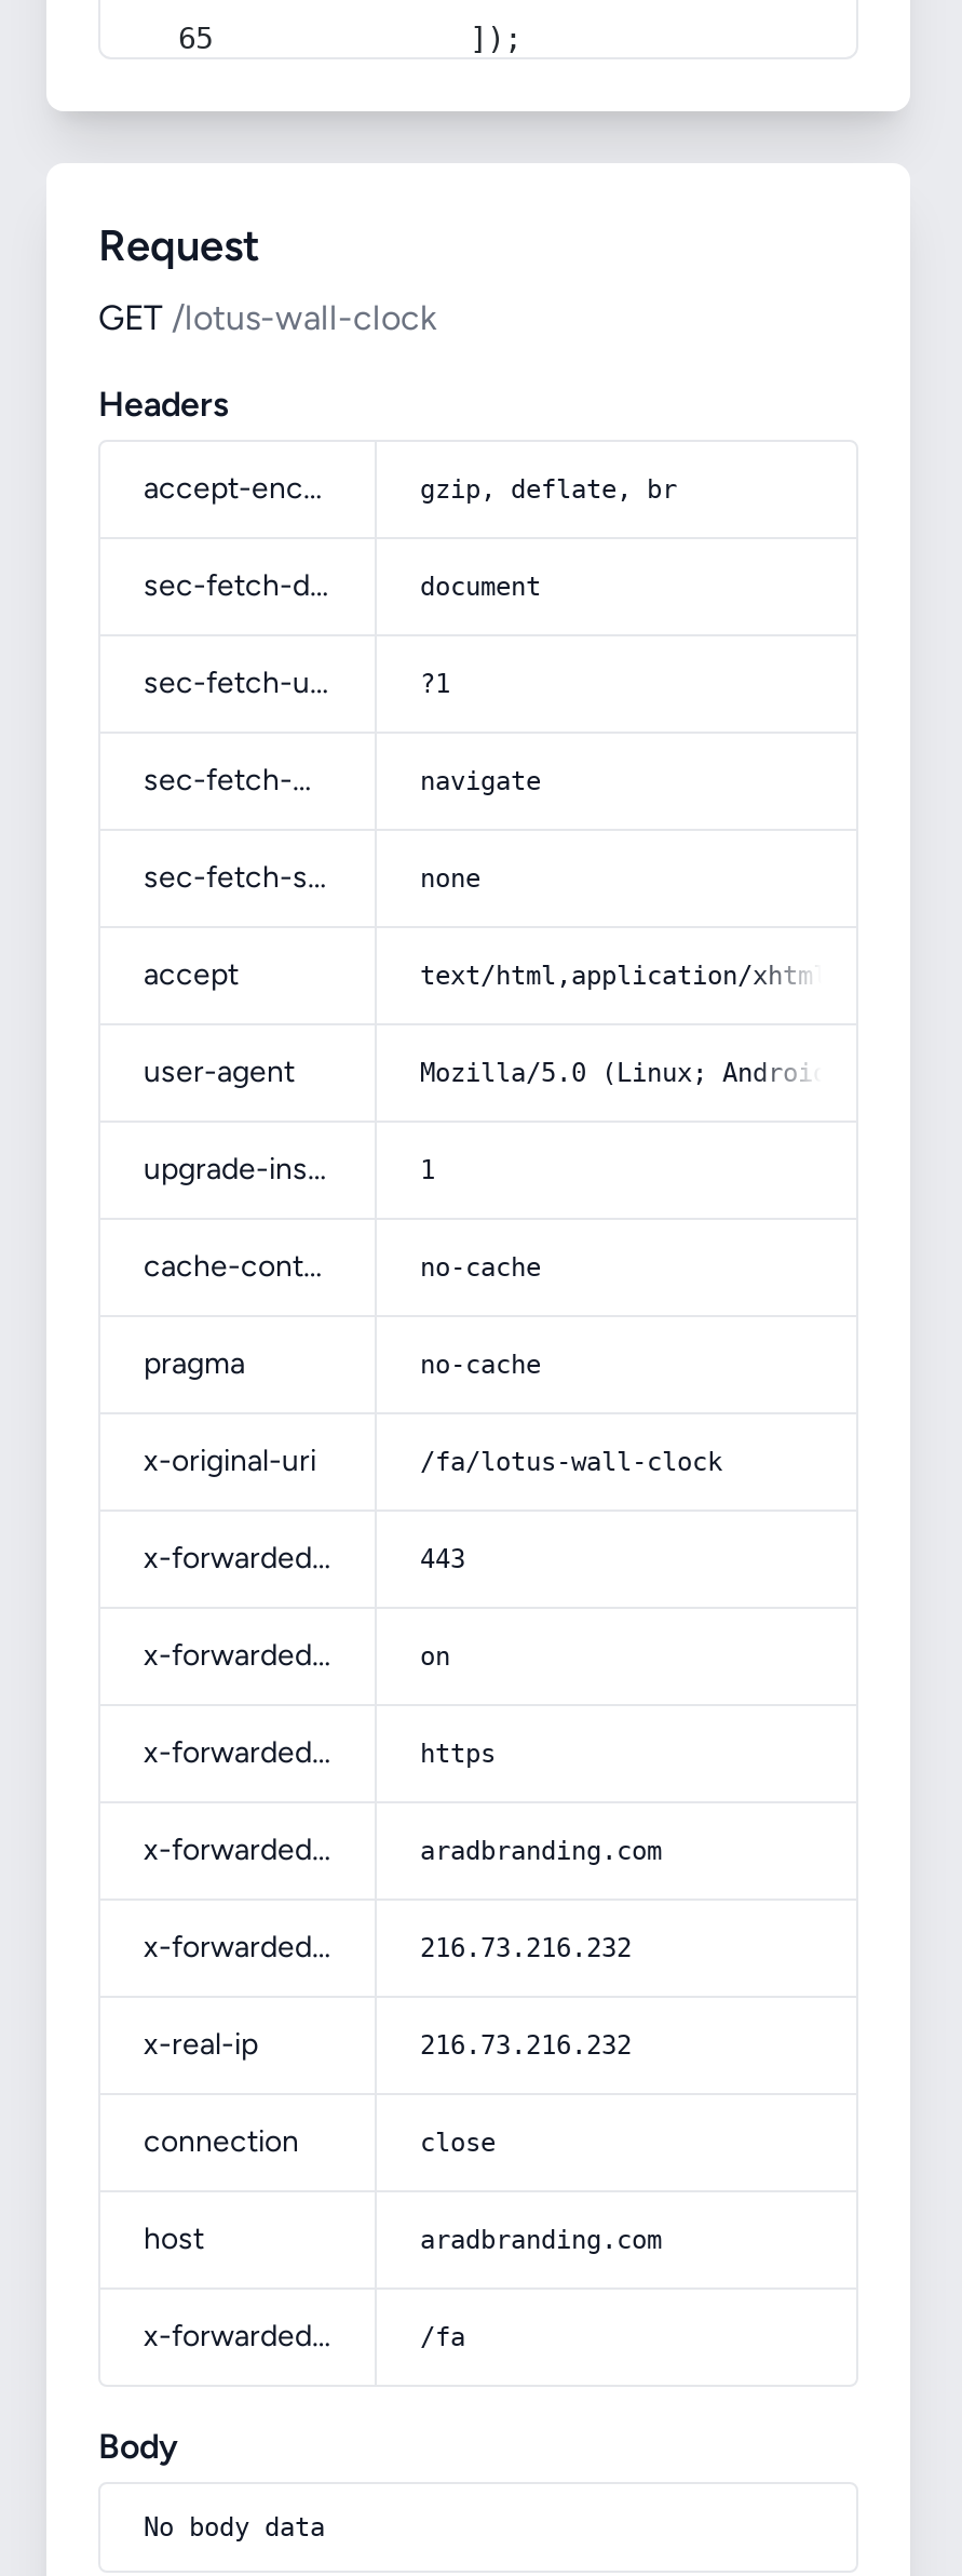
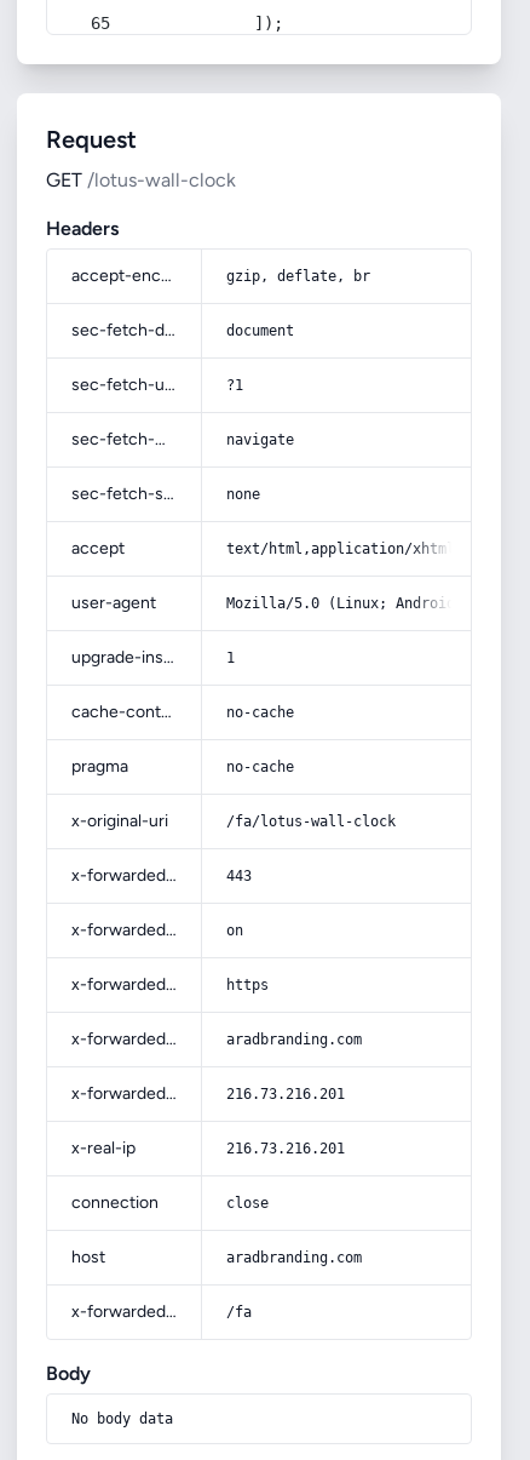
[420,1933,632,1963] 216.73.216.232 -> [226,1086,345,1103] 216.73.216.201
[420,2030,632,2061] 216.73.216.232 -> [226,1140,345,1157] 216.73.216.201

